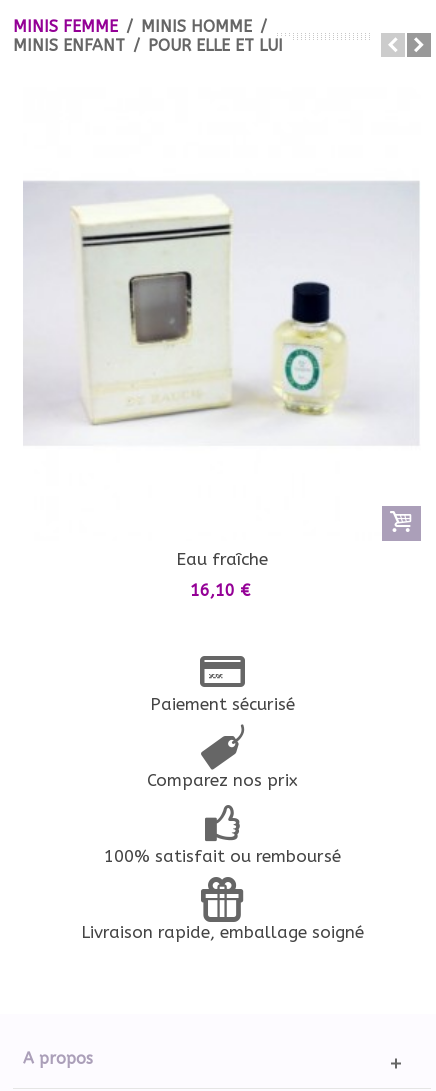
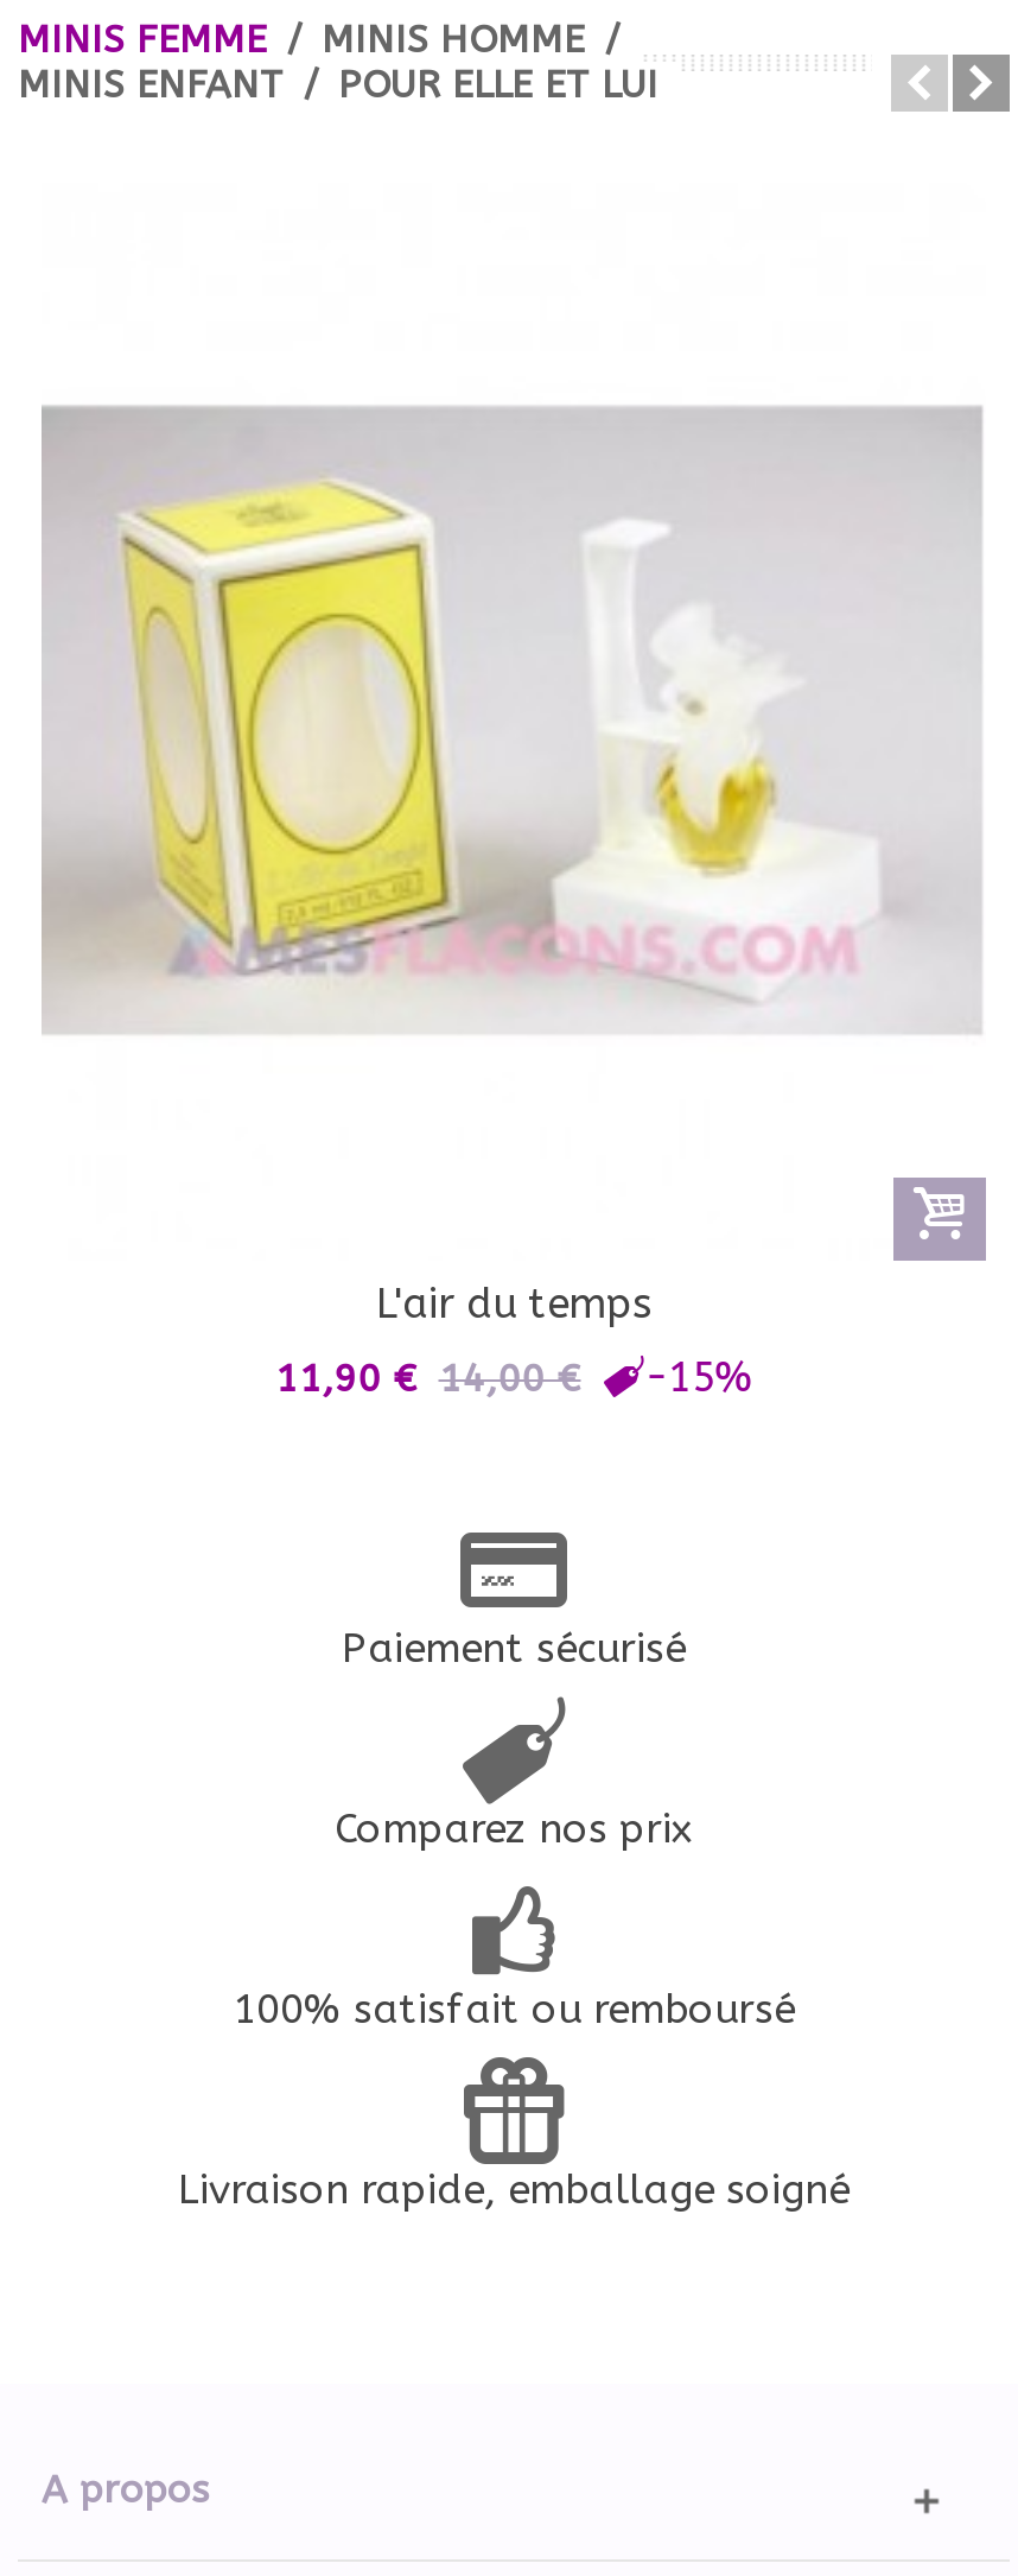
[25,183,417,444] [image] -> [44,408,979,1033] [image]
[176,549,268,570] Eau fraîche -> [376,1279,651,1329] L'air du temps
[190,581,250,600] 16,10 € -> [275,1354,753,1403] 11,90 € 14,00 € | -15%

